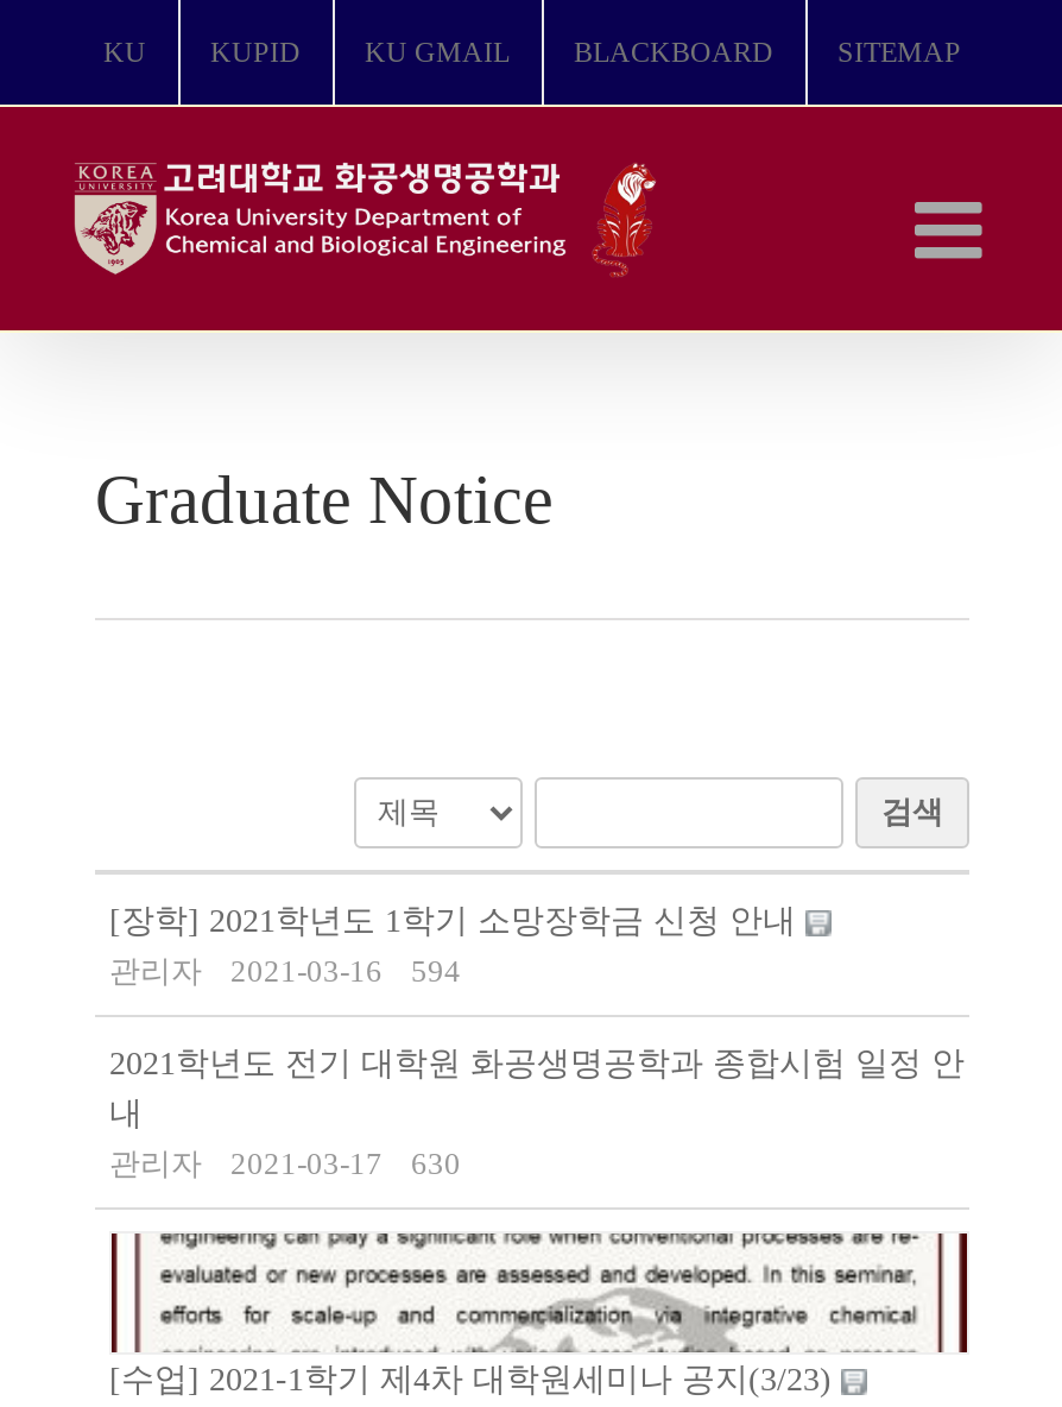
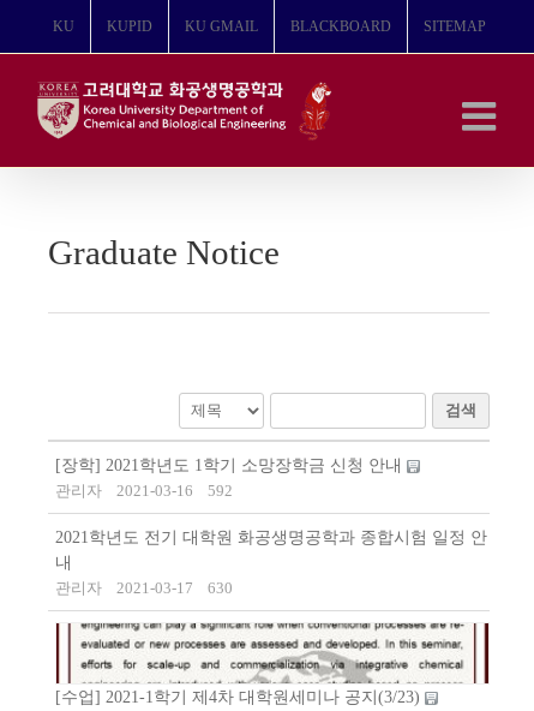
[109,954,461,989] 관리자 2021-03-16 594 -> [55,482,233,500] 관리자 2021-03-16 592

